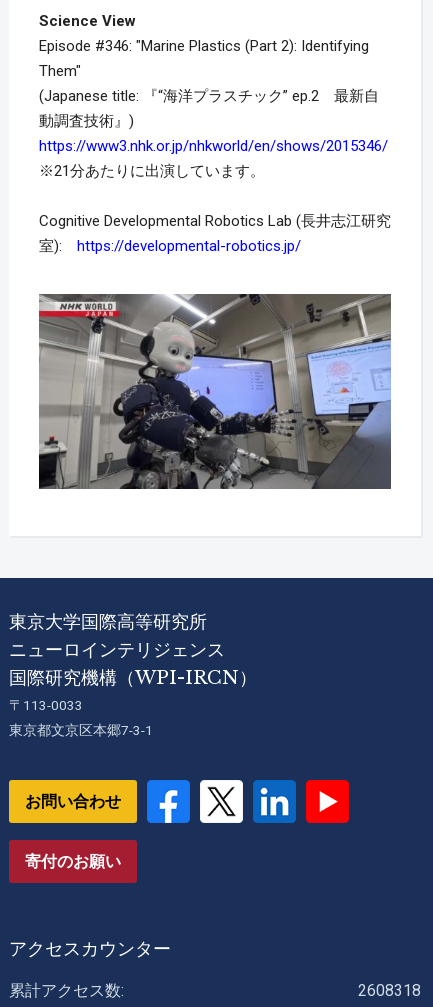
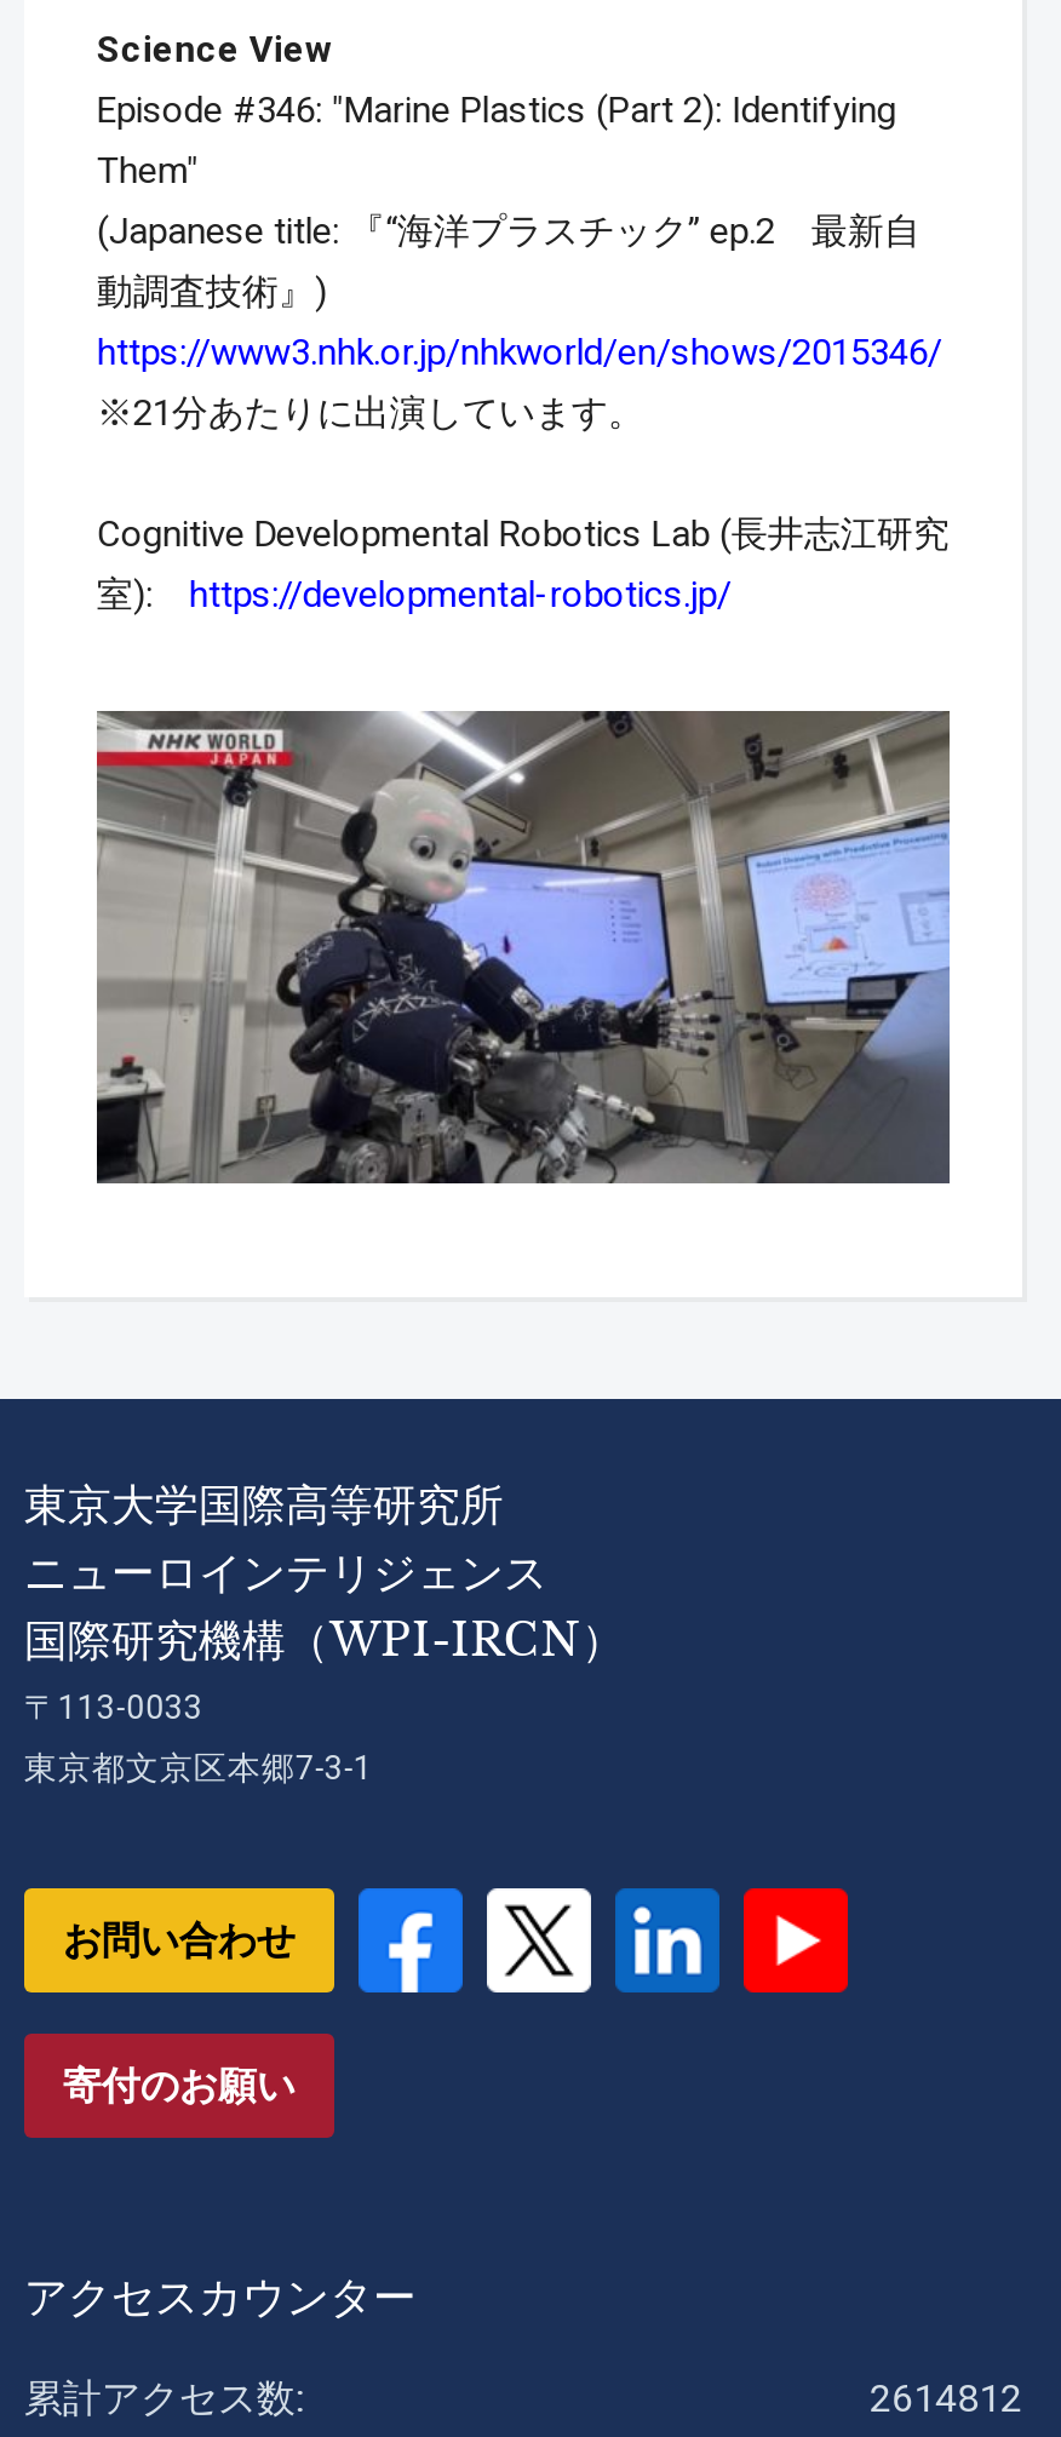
[358,981,421,1000] 2608318 -> [870,2376,1022,2422] 2614812

